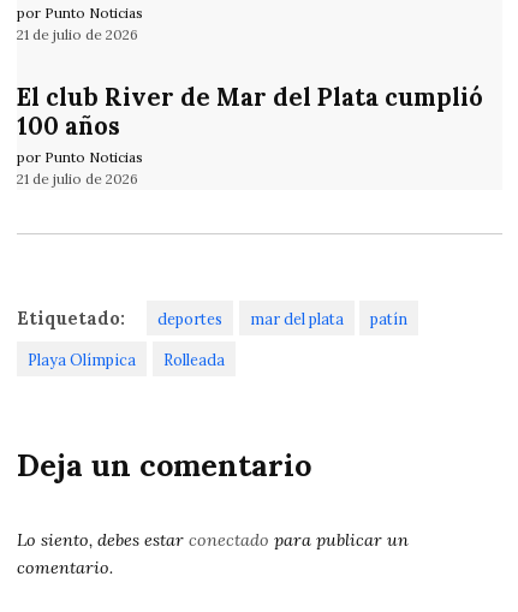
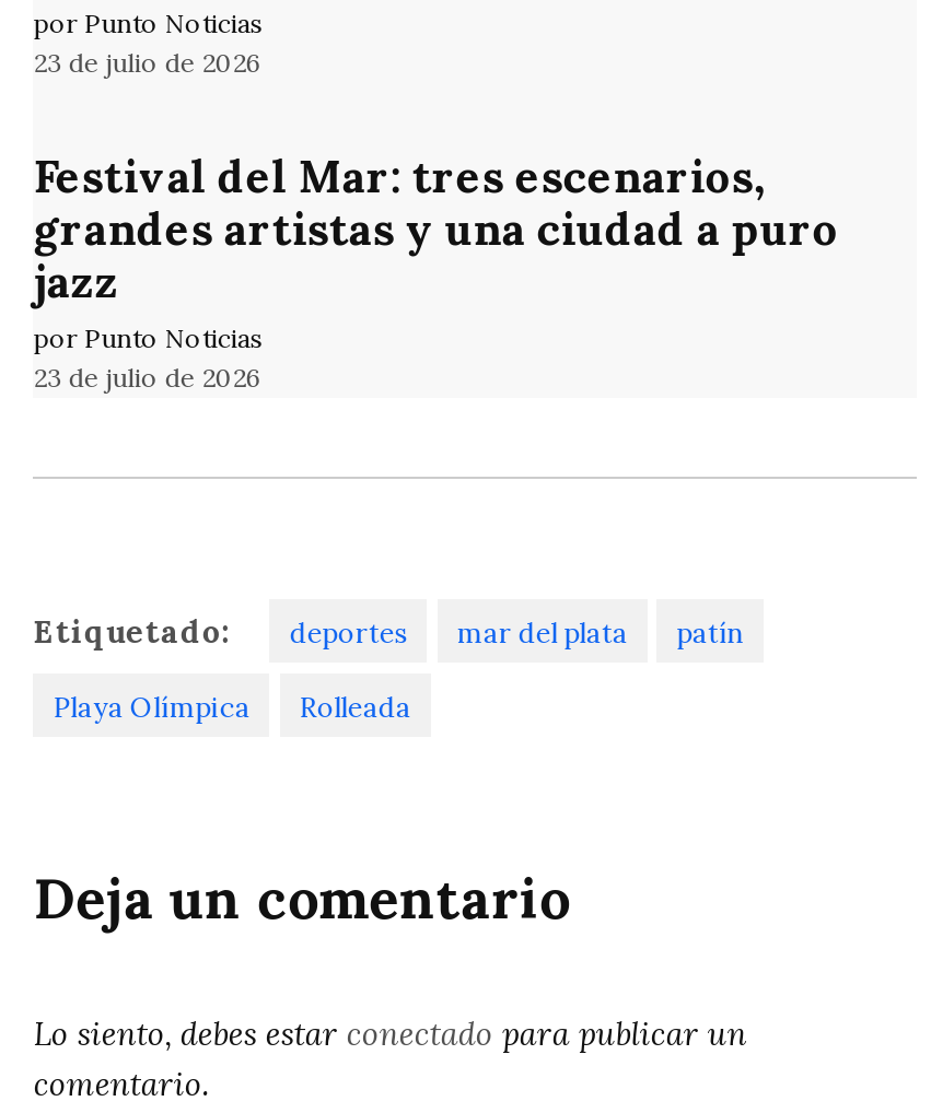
[17,25,139,43] 21 de julio de 2026 -> [34,45,261,78] 23 de julio de 2026
[17,82,484,142] El club River de Mar del Plata cumplió | 100 años -> [34,149,839,311] Festival del Mar: tres escenarios, | grandes artistas y una ciudad a puro | jazz
[17,169,139,187] 21 de julio de 2026 -> [34,360,261,393] 23 de julio de 2026

